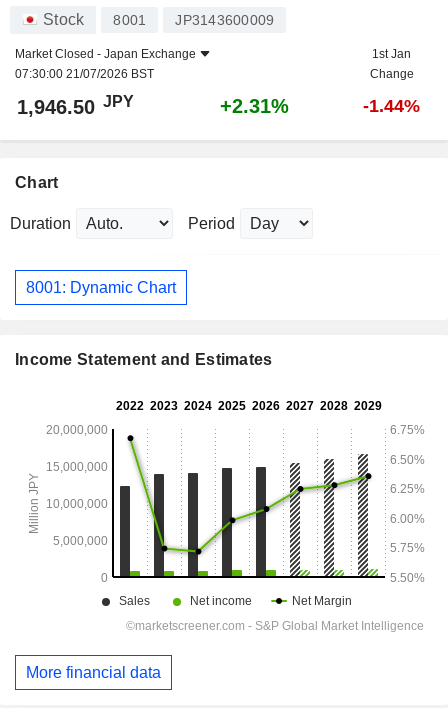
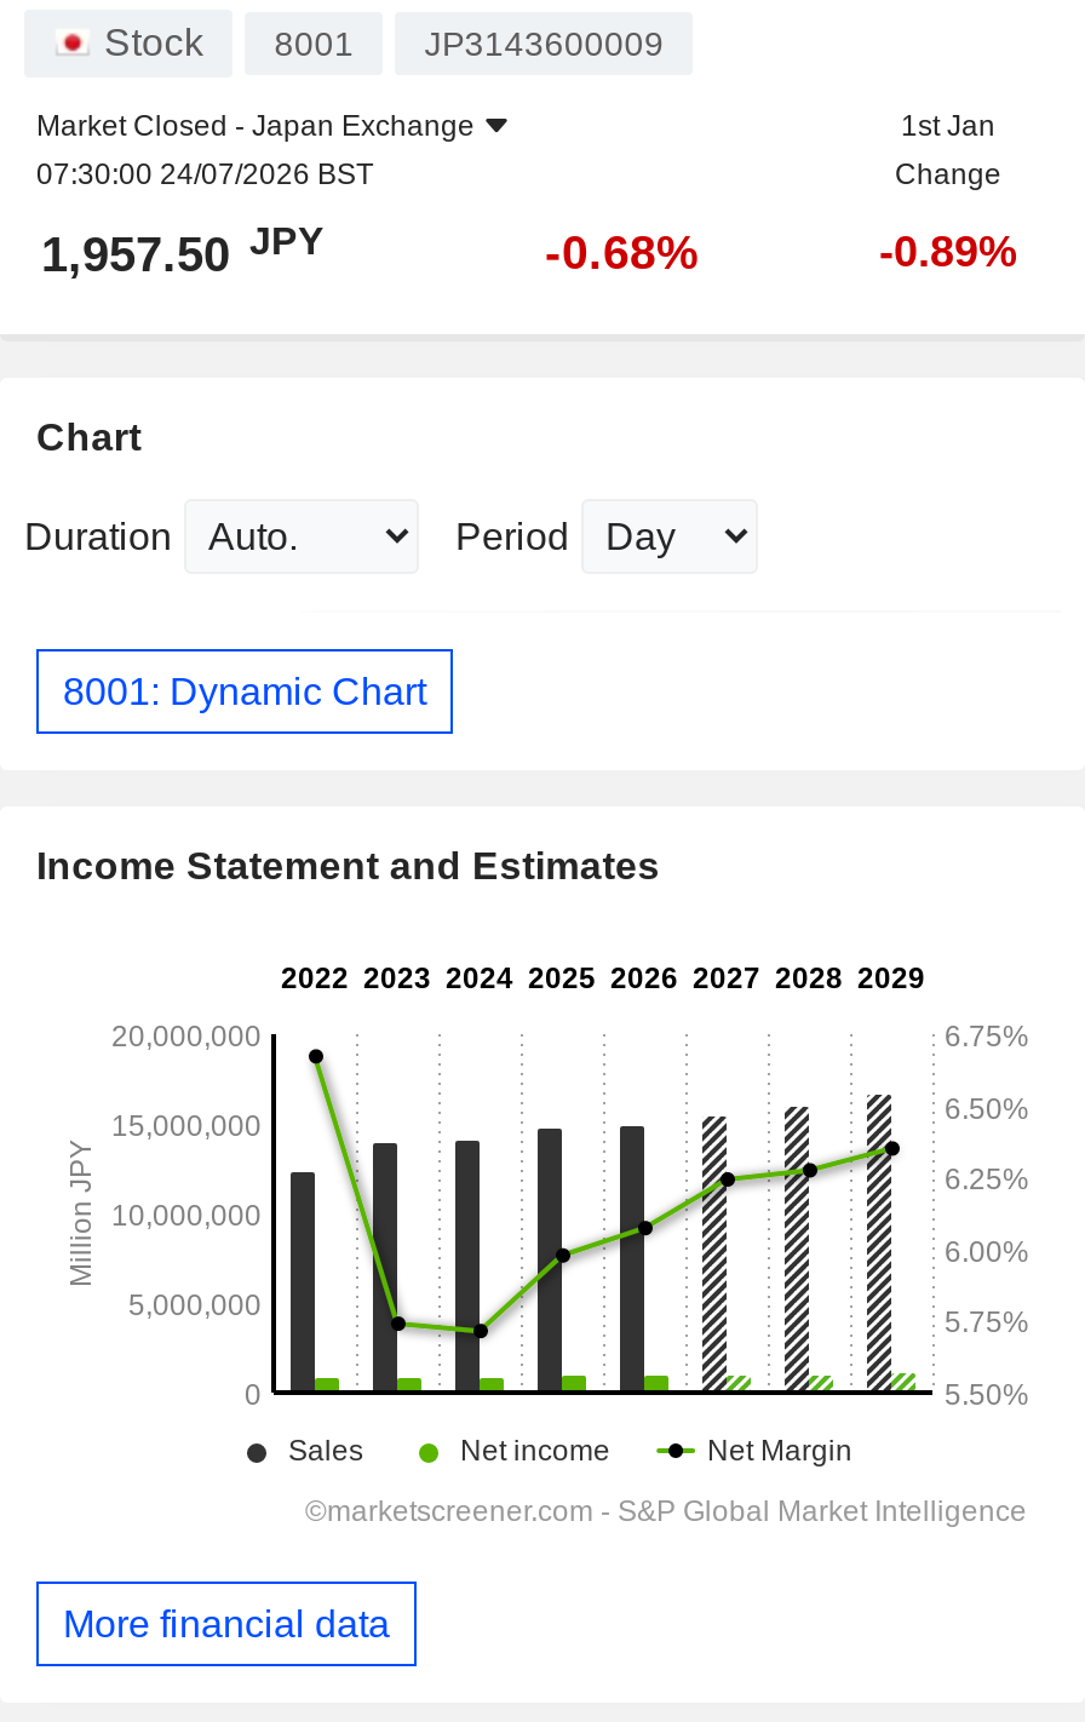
[15,67,154,81] 07:30:00 21/07/2026 BST -> [36,158,373,192] 07:30:00 24/07/2026 BST
[17,93,134,118] 1,946.50 JPY -> [41,219,325,281] 1,957.50 JPY
[220,95,289,117] +2.31% -> [545,225,700,279] -0.68%
[363,96,420,116] -1.44% -> [879,228,1017,276] -0.89%

